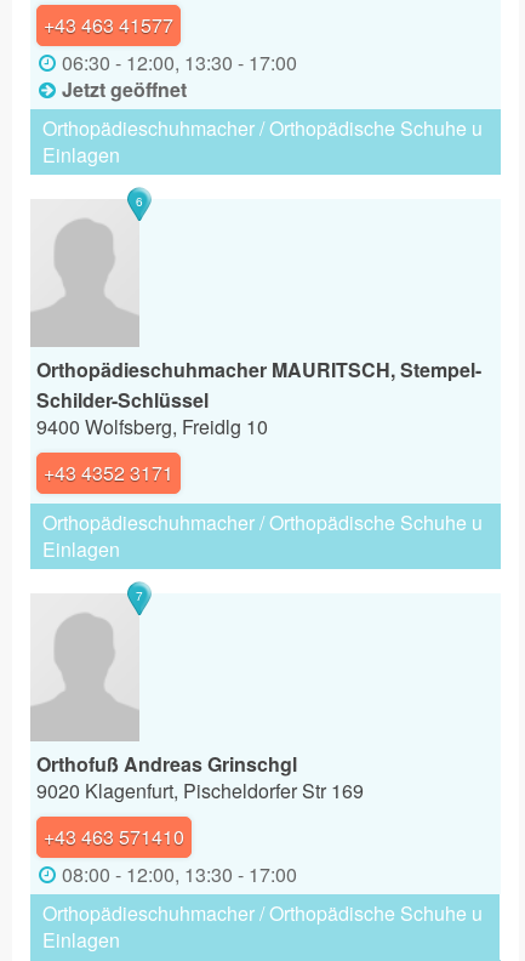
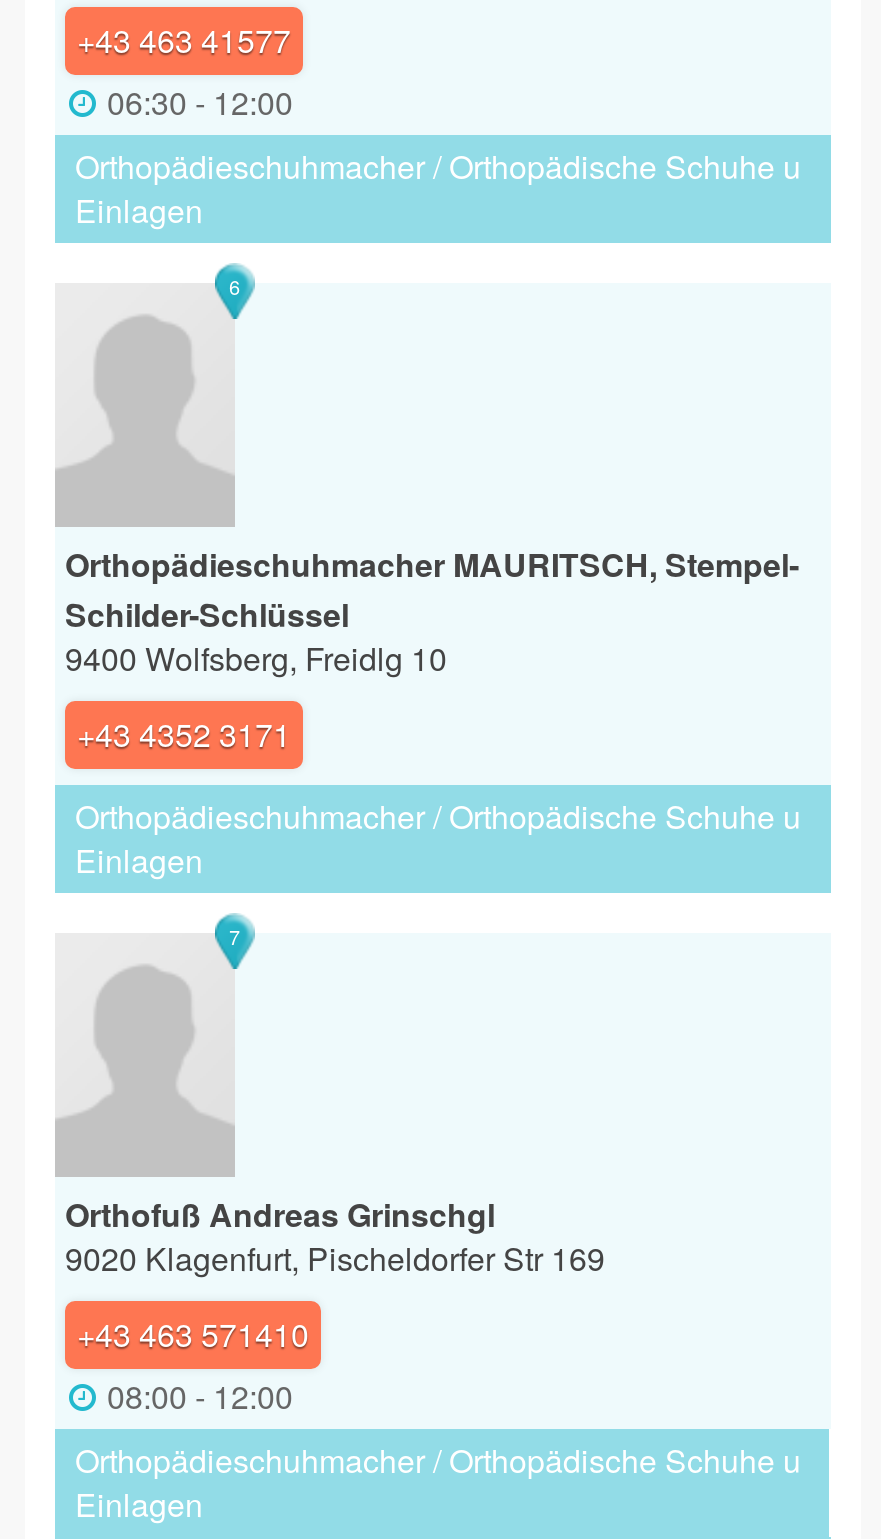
[62,49,297,103] 06:30 - 12:00, 13:30 - 17:00 | Jetzt geöffnet -> [107,79,293,125] 06:30 - 12:00
[62,861,297,889] 08:00 - 12:00, 13:30 - 17:00 -> [107,1374,293,1420] 08:00 - 12:00

